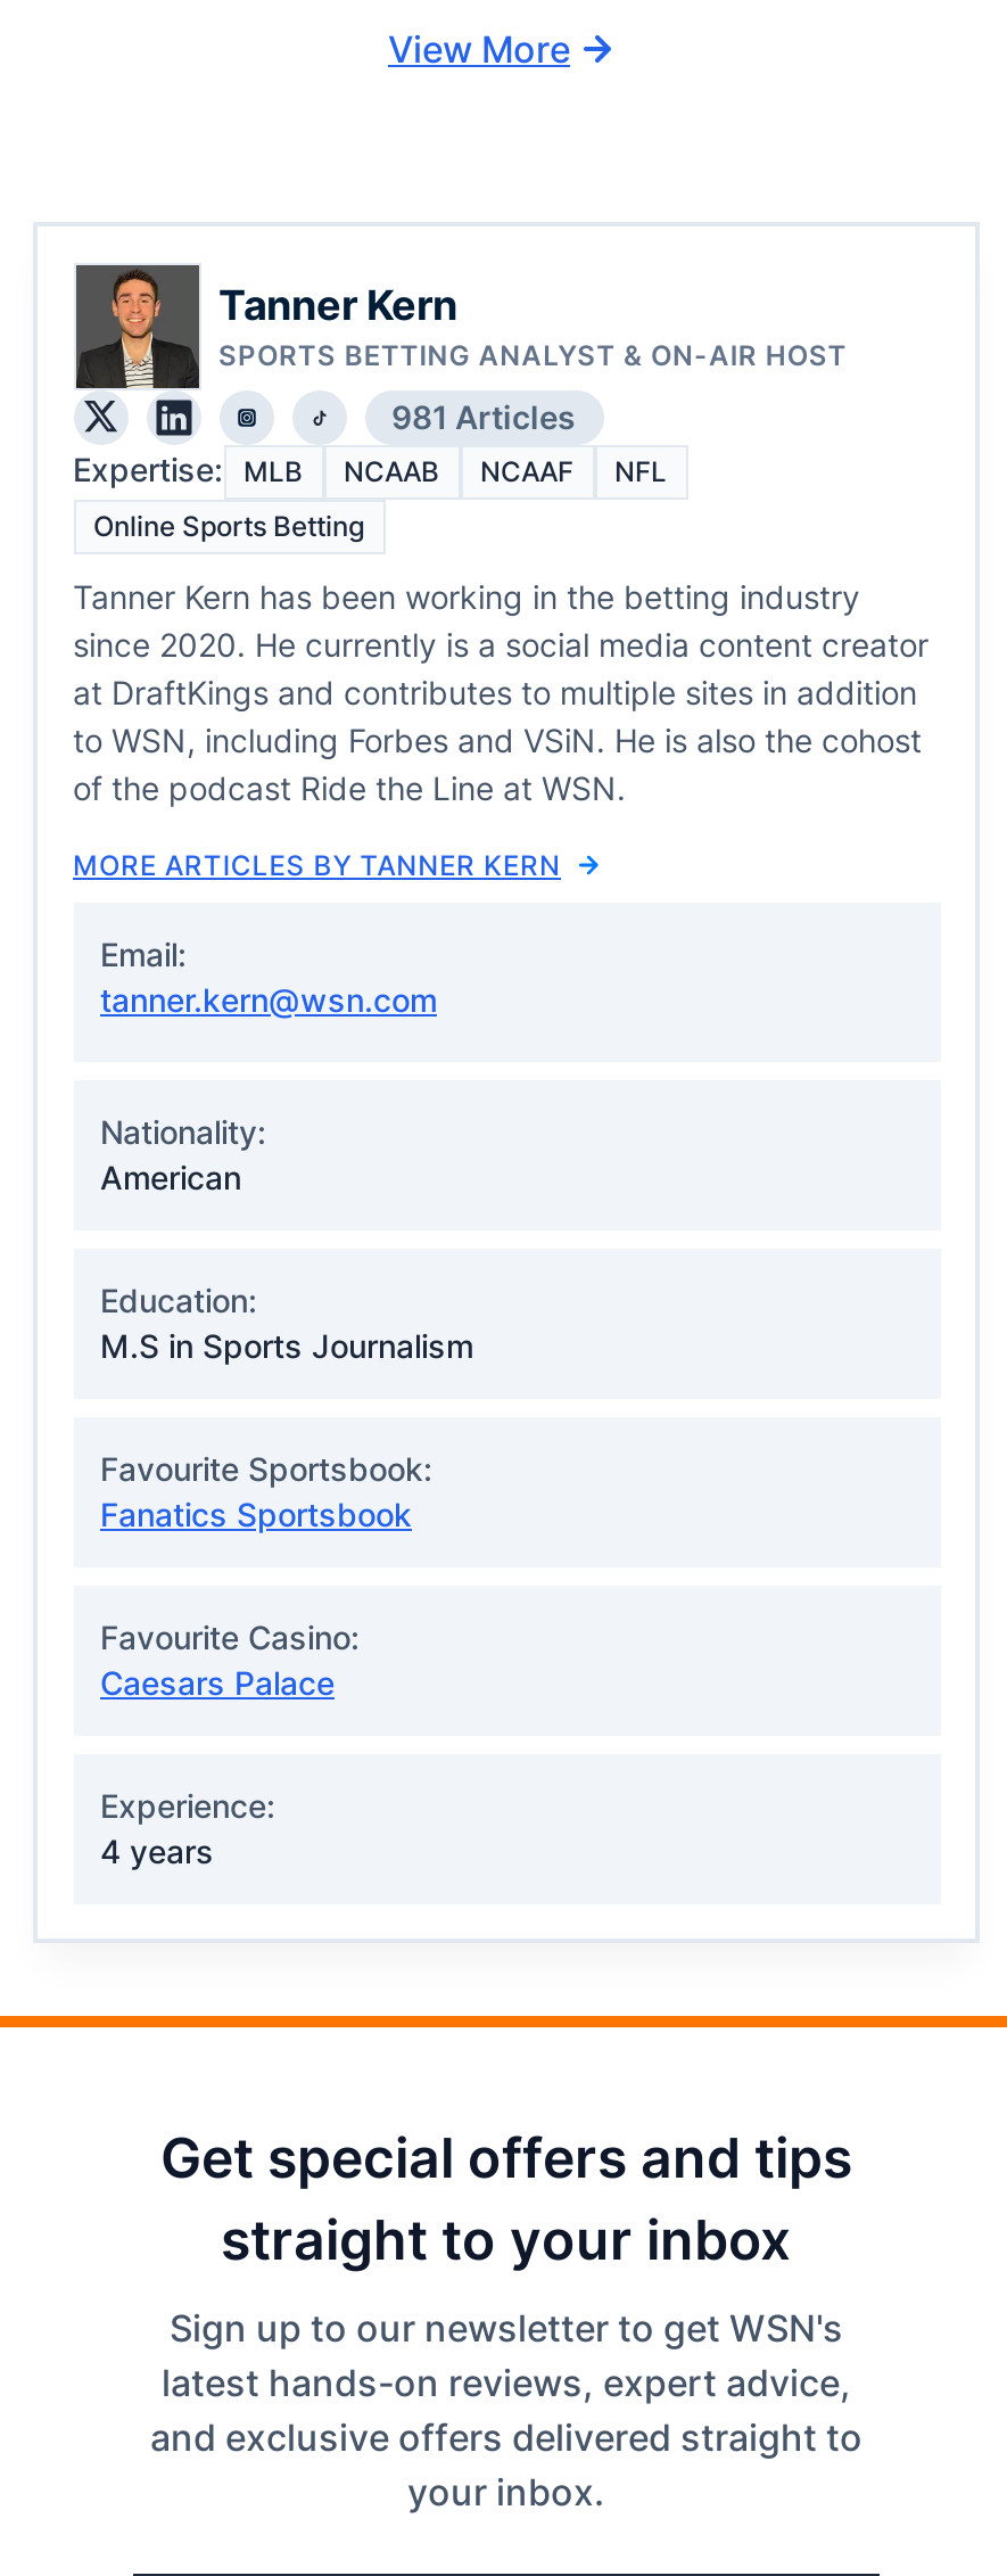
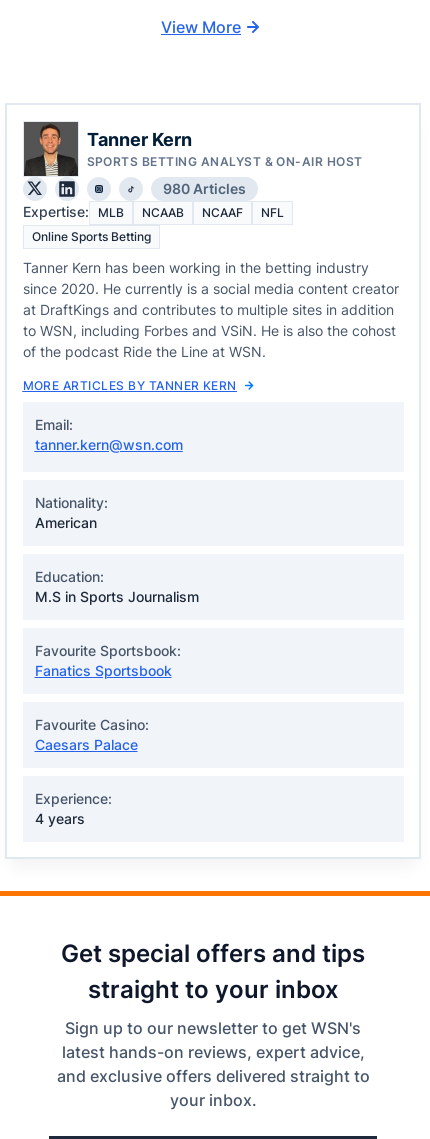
[391,396,576,435] 981 Articles -> [162,179,245,196] 980 Articles

